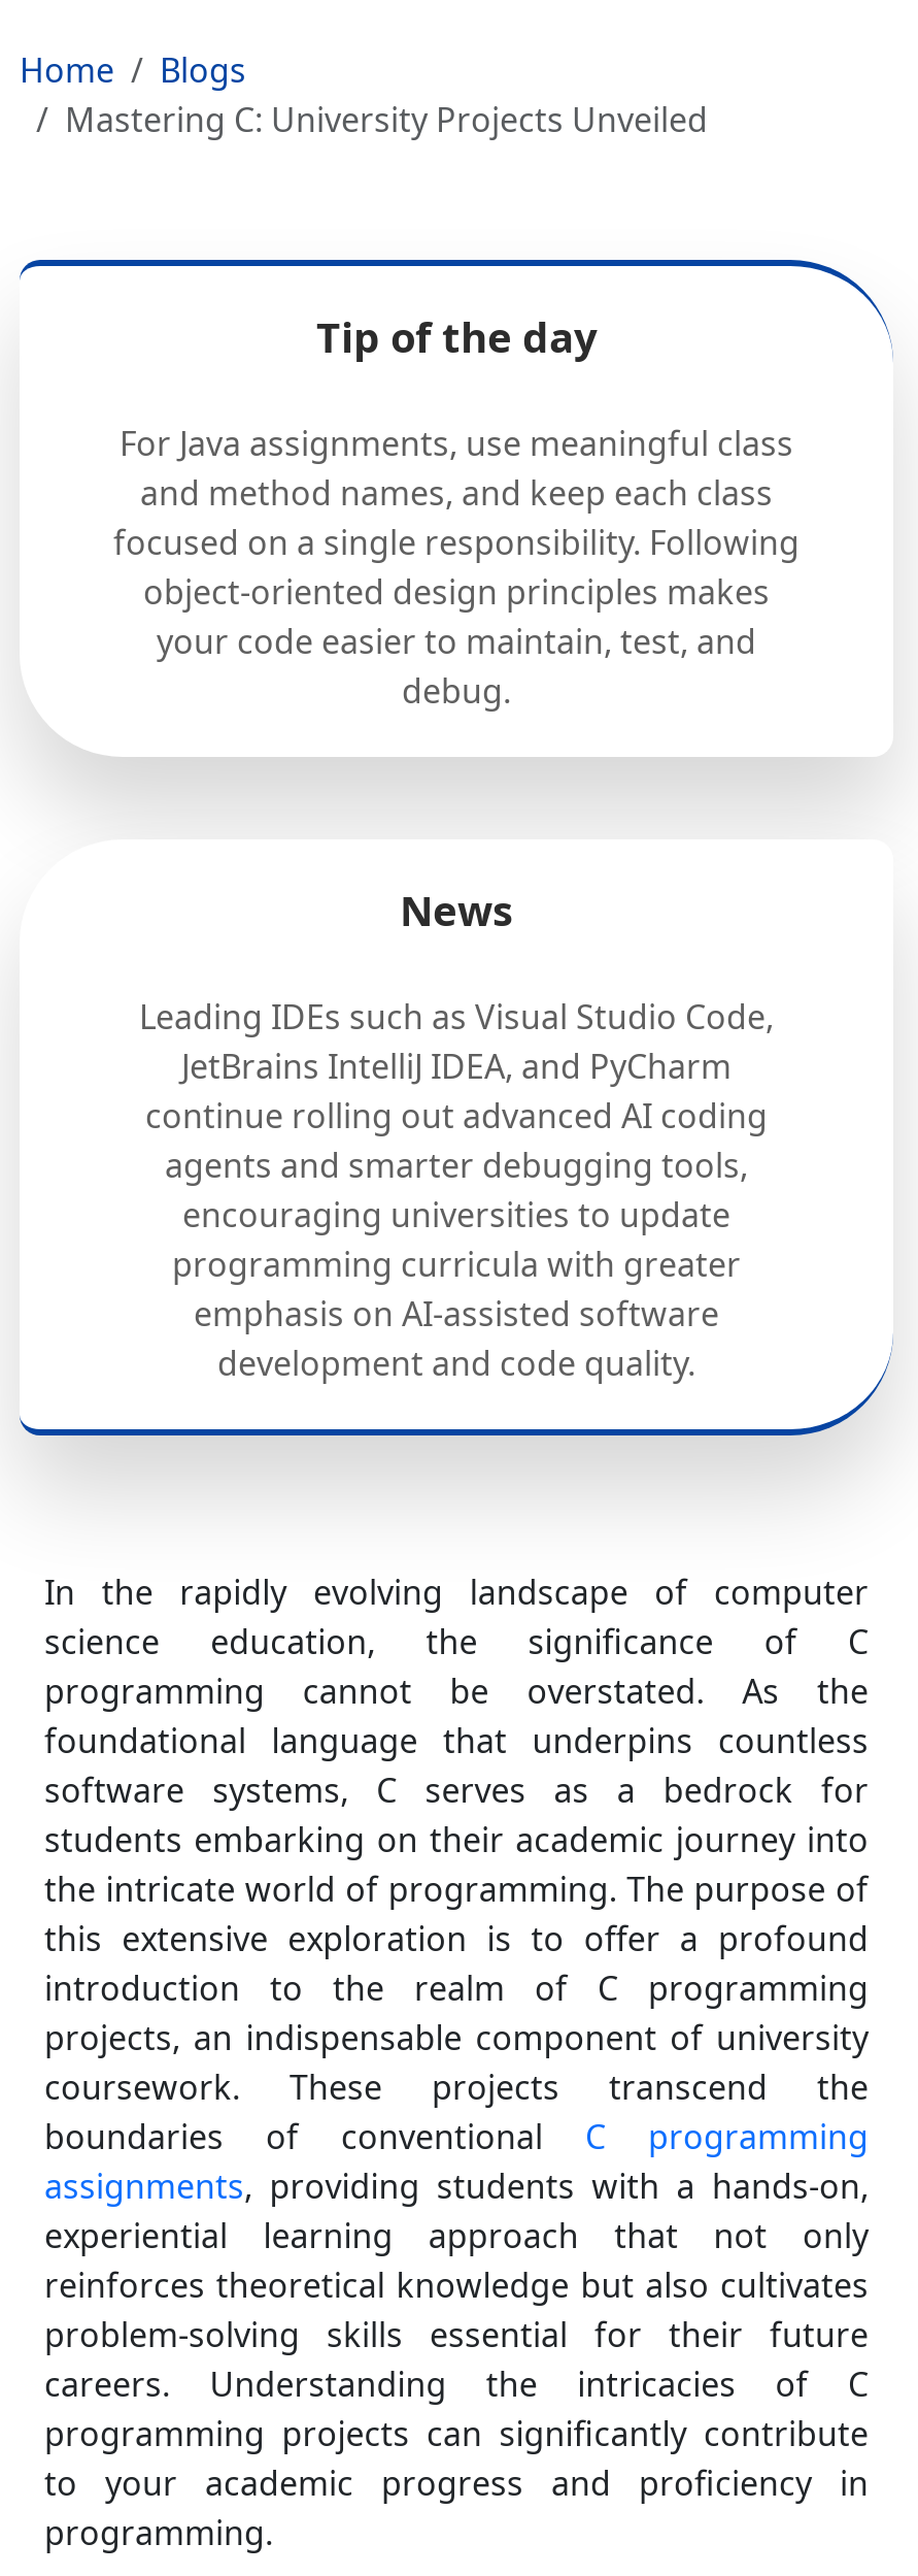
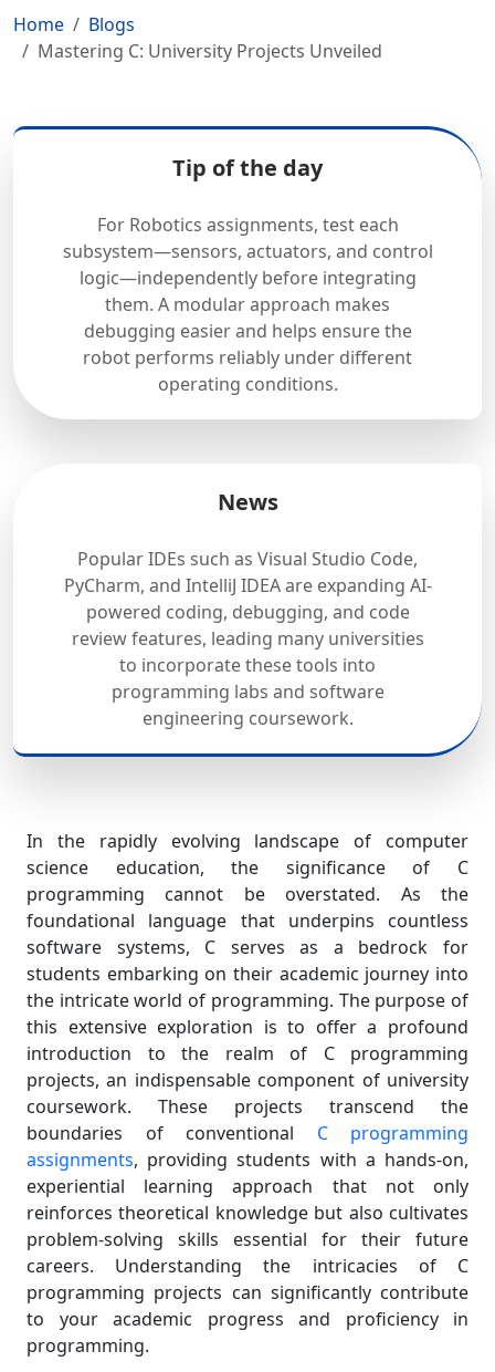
[113,421,800,714] For Java assignments, use meaningful class | and method names, and keep each class | focused on a single responsibility. Following | object-oriented design principles makes | your code easier to maintain, test, and | debug. -> [62,212,433,396] For Robotics assignments, test each | subsystem—sensors, actuators, and control | logic—independently before integrating | them. A modular approach makes | debugging easier and helps ensure the | robot performs reliably under different | operating conditions.
moved [400,883,513,938] -> [217,487,278,517]: News
[139,994,774,1386] Leading IDEs such as Visual Studio Code, | JetBrains IntelliJ IDEA, and PyCharm | continue rolling out advanced AI coding | agents and smarter debugging tools, | encouraging universities to update | programming curricula with greater | emphasis on AI-assisted software | development and code quality. -> [64,547,431,730] Popular IDEs such as Visual Studio Code, | PyCharm, and IntelliJ IDEA are expanding AI- | powered coding, debugging, and code | review features, leading many universities | to incorporate these tools into | programming labs and software | engineering coursework.

